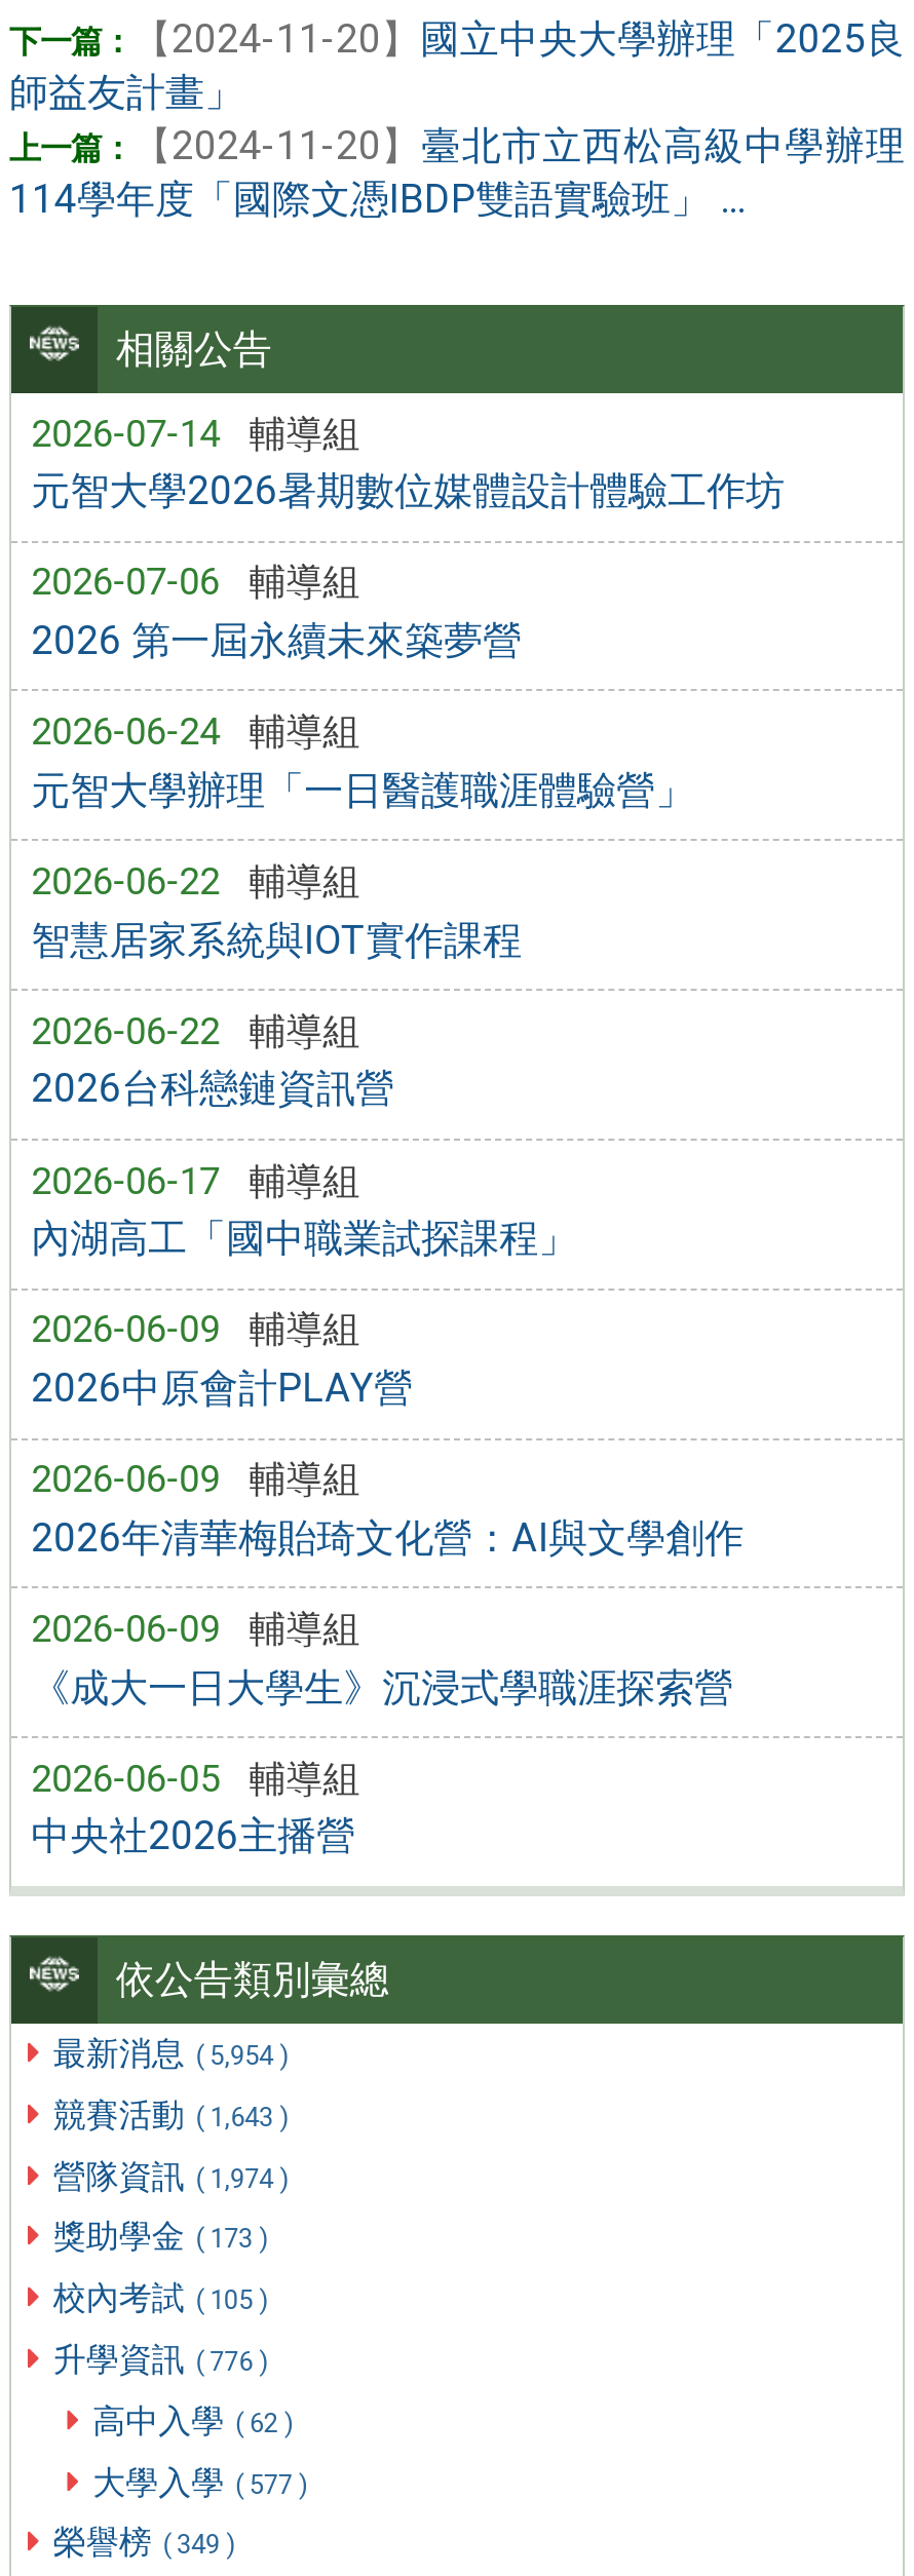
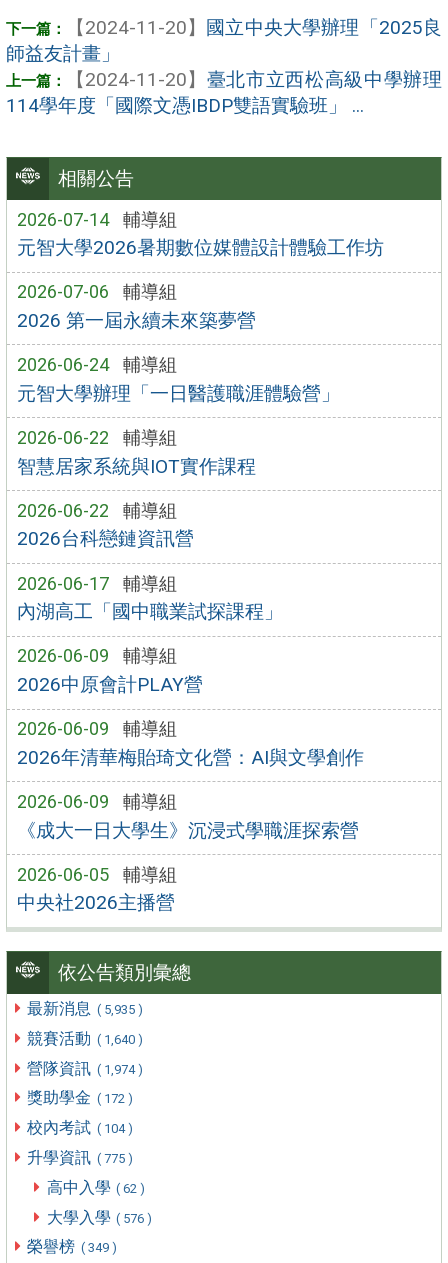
[53,2034,290,2073] 最新消息 ( 5,954 ) -> [27,999,143,1018] 最新消息 ( 5,935 )
[53,2095,290,2134] 競賽活動 ( 1,643 ) -> [27,1029,143,1048] 競賽活動 ( 1,640 )
[53,2217,269,2256] 獎助學金 ( 173 ) -> [27,1088,133,1107] 獎助學金 ( 172 )
[53,2279,269,2318] 校內考試 ( 105 ) -> [27,1118,133,1137] 校內考試 ( 104 )
[53,2340,269,2379] 升學資訊 ( 776 ) -> [27,1148,133,1167] 升學資訊 ( 775 )
[93,2462,309,2501] 大學入學 ( 577 ) -> [47,1207,152,1226] 大學入學 ( 576 )

